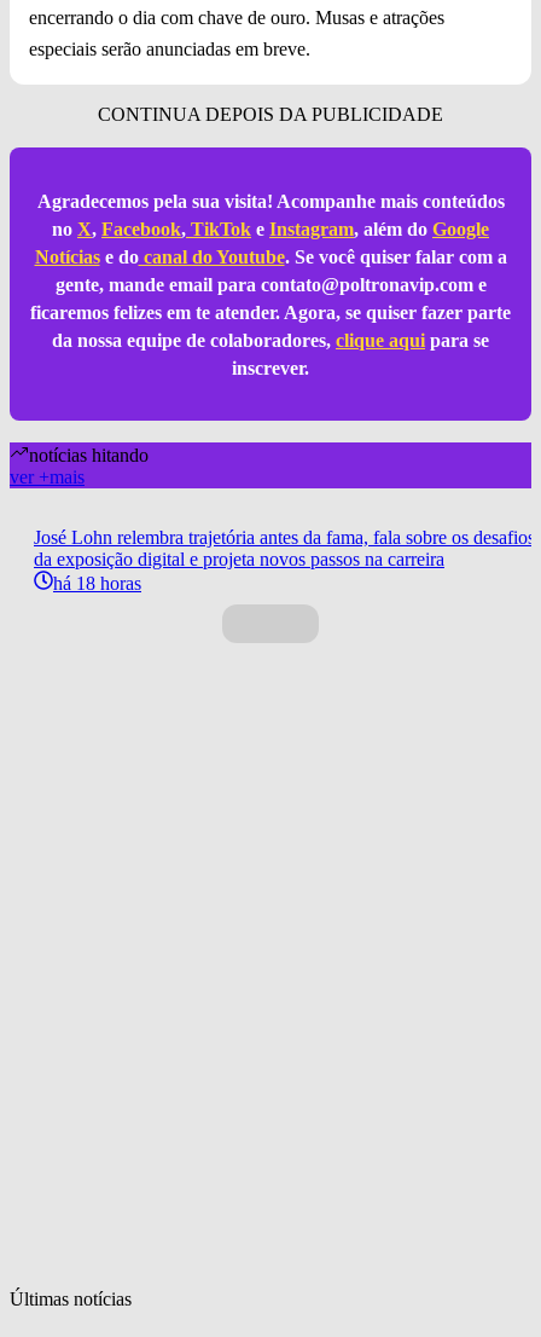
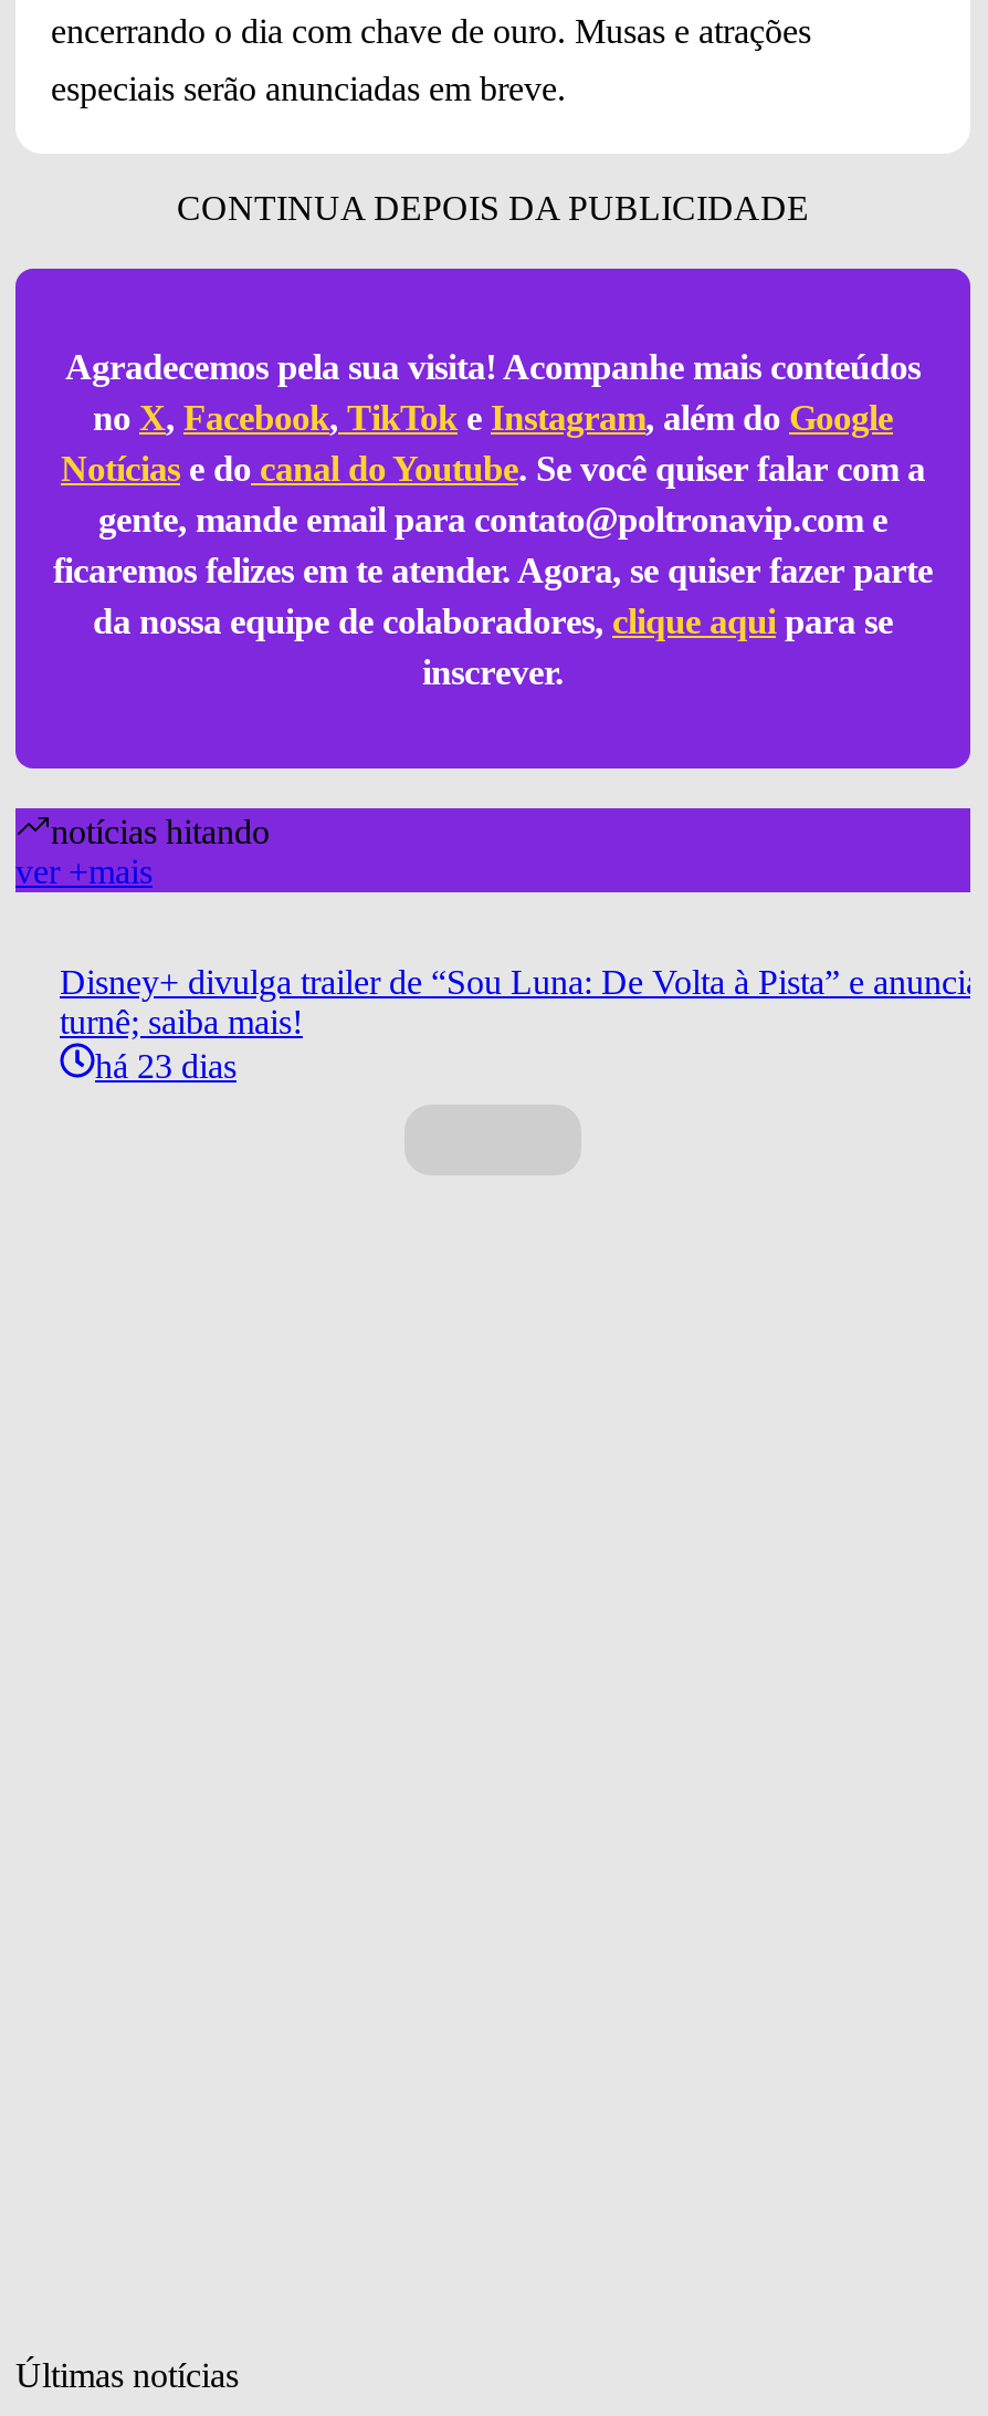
[34,527,535,594] José Lohn relembra trajetória antes da fama, fala sobre os desafios | da exposição digital e projeta novos passos na carreira | há 18 horas -> [60,963,981,1085] Disney+ divulga trailer de “Sou Luna: De Volta à Pista” e anuncia | turnê; saiba mais! | há 23 dias

